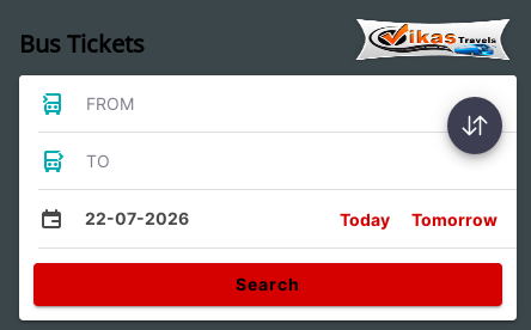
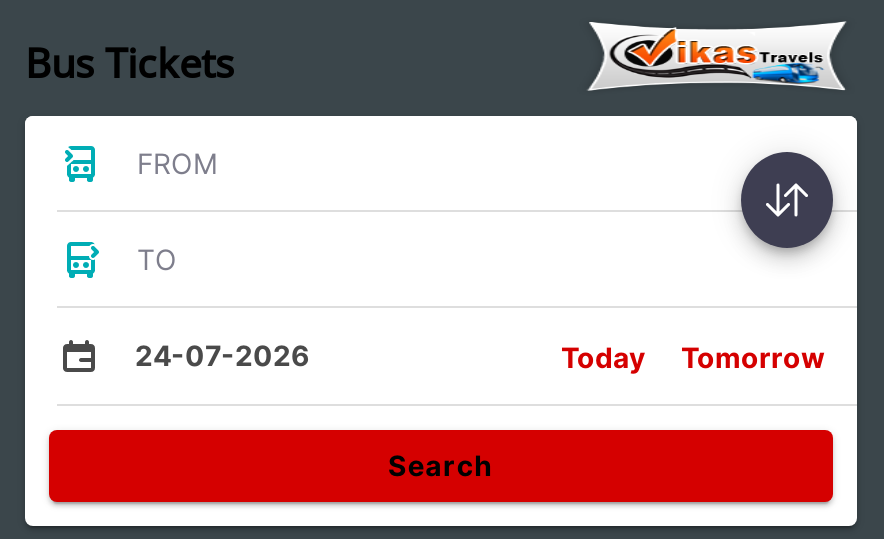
[85,208,189,228] 22-07-2026 -> [135,338,309,372] 24-07-2026

